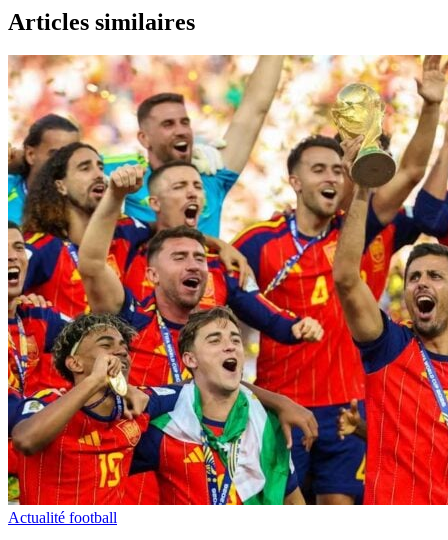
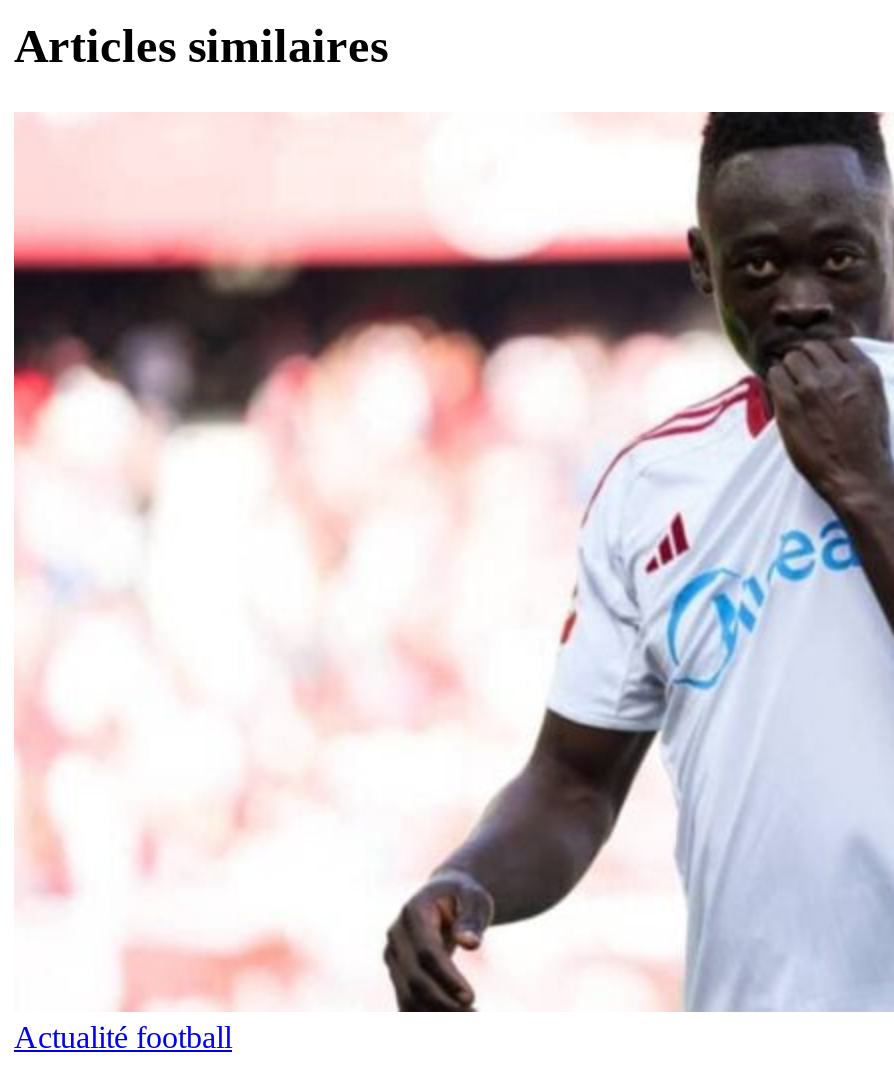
[7,54,445,506] [image] -> [12,110,888,1014] [image]

